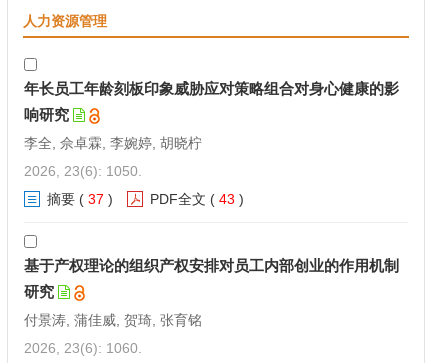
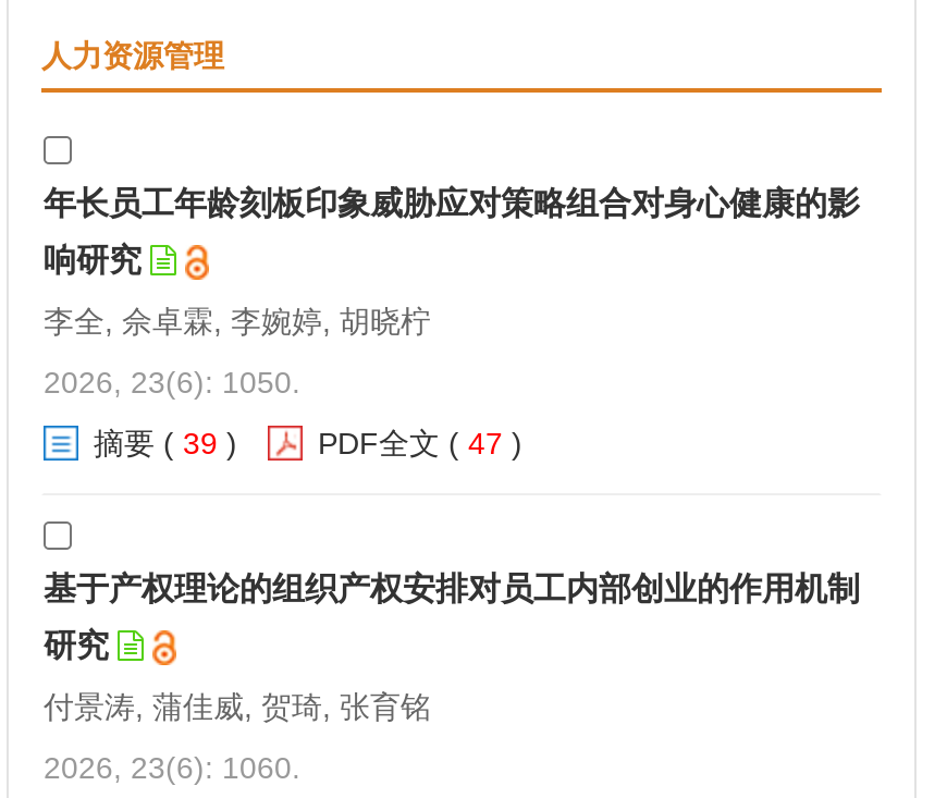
[47,191,117,207] 摘要( 37) -> [94,425,246,460] 摘要( 39)
[150,191,244,207] PDF全文 ( 43) -> [318,425,522,460] PDF全文 ( 47)

